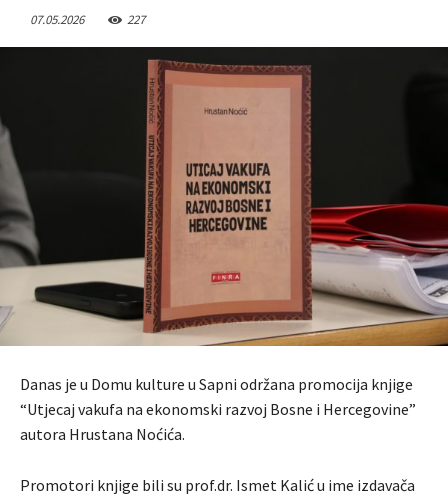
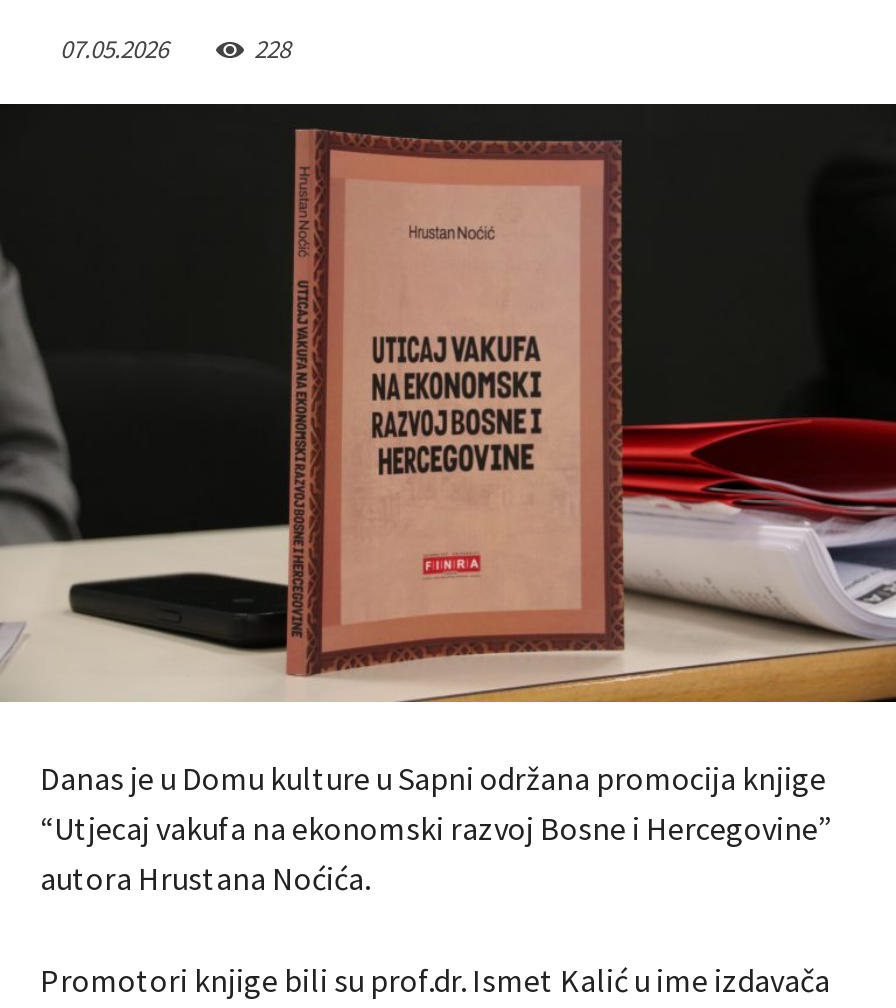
[127,11,145,28] 227 -> [254,32,290,66] 228

